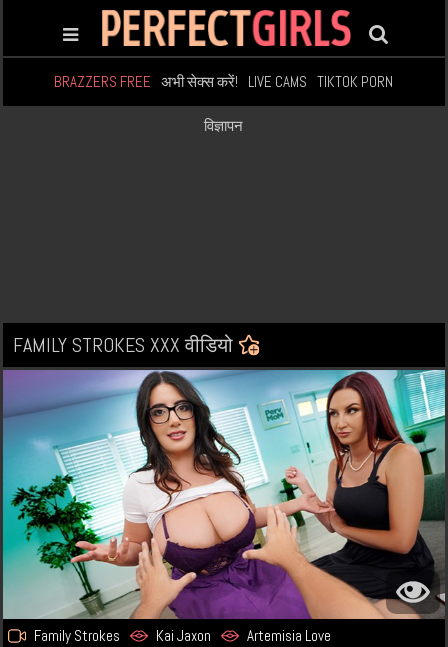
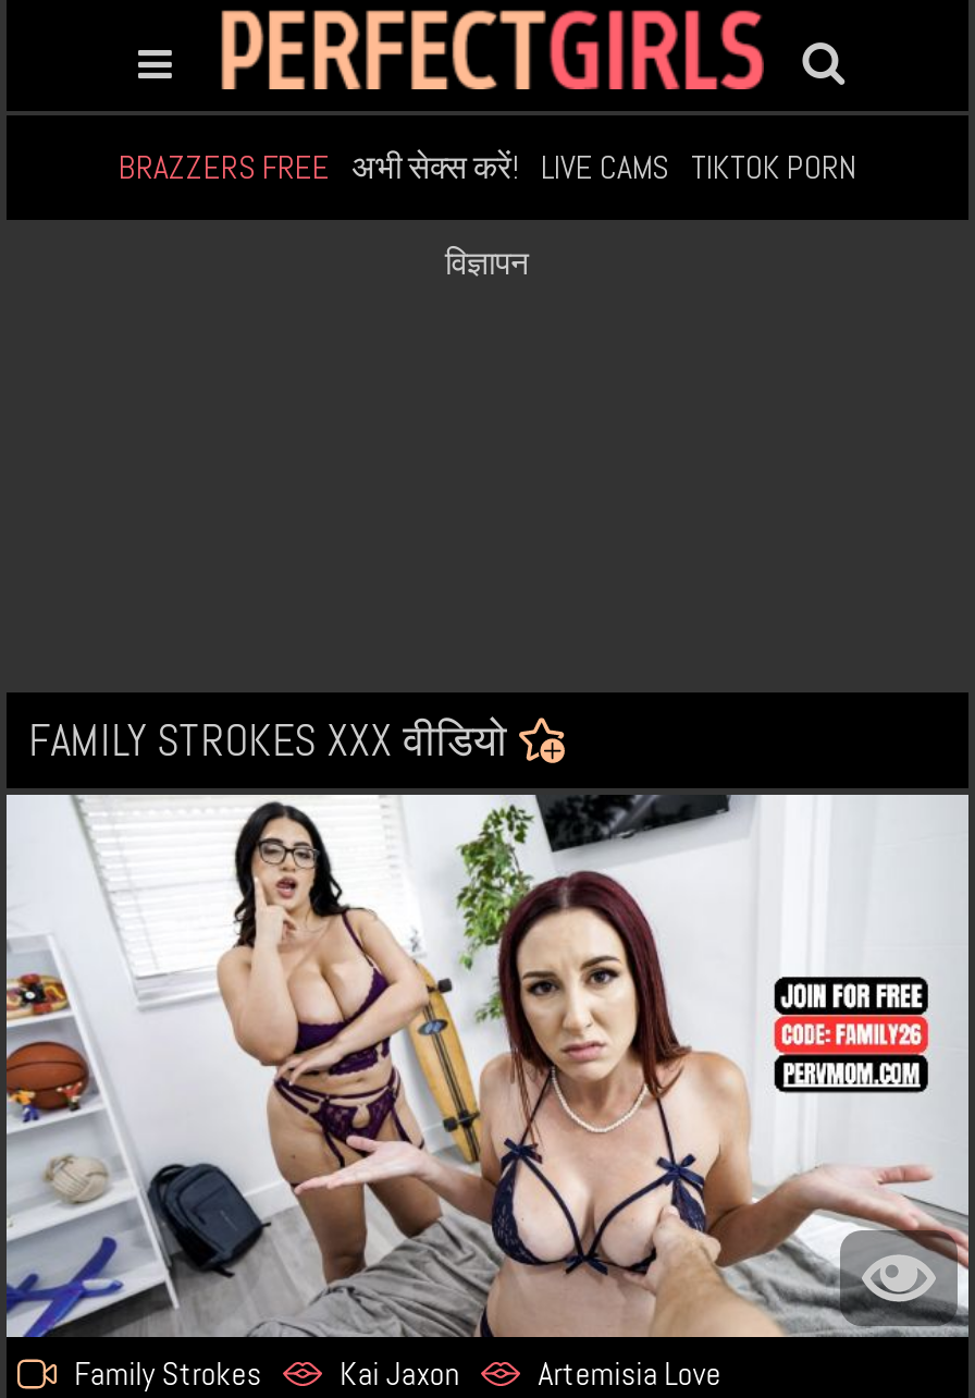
[3,369,445,620] [image] -> [7,793,968,1339] [image]

